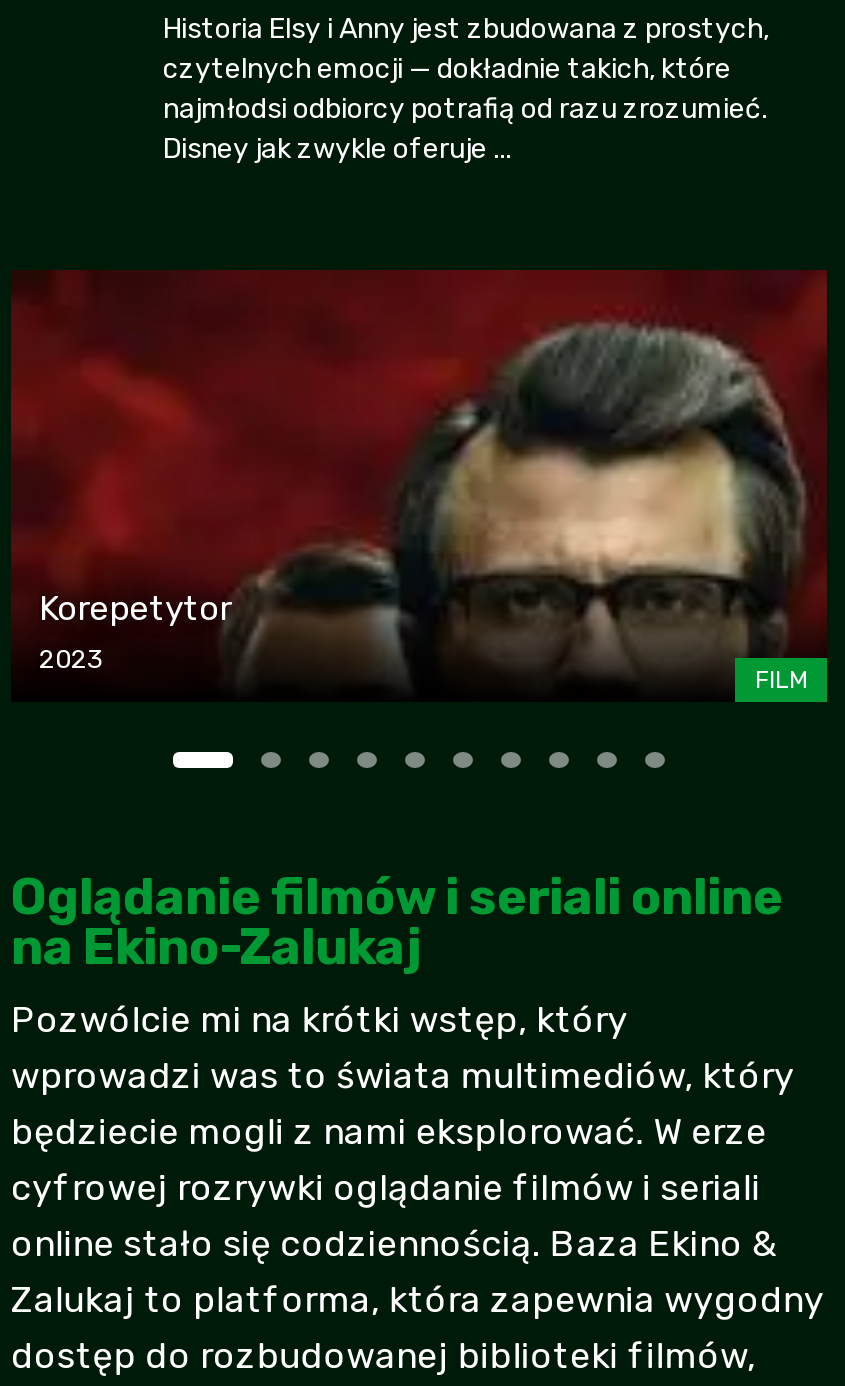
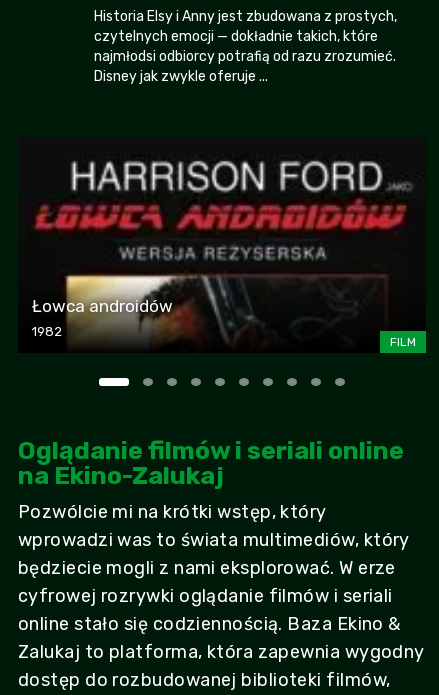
[11,270,829,686] [image] | Korepetytor | 2023 -> [19,138,426,346] [image] | Łowca androidów | 1982

